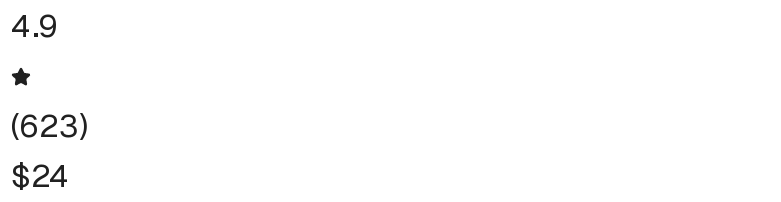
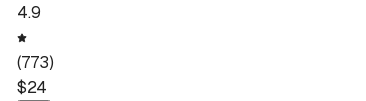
[11,104,89,146] (623) -> [17,52,54,73] (773)

